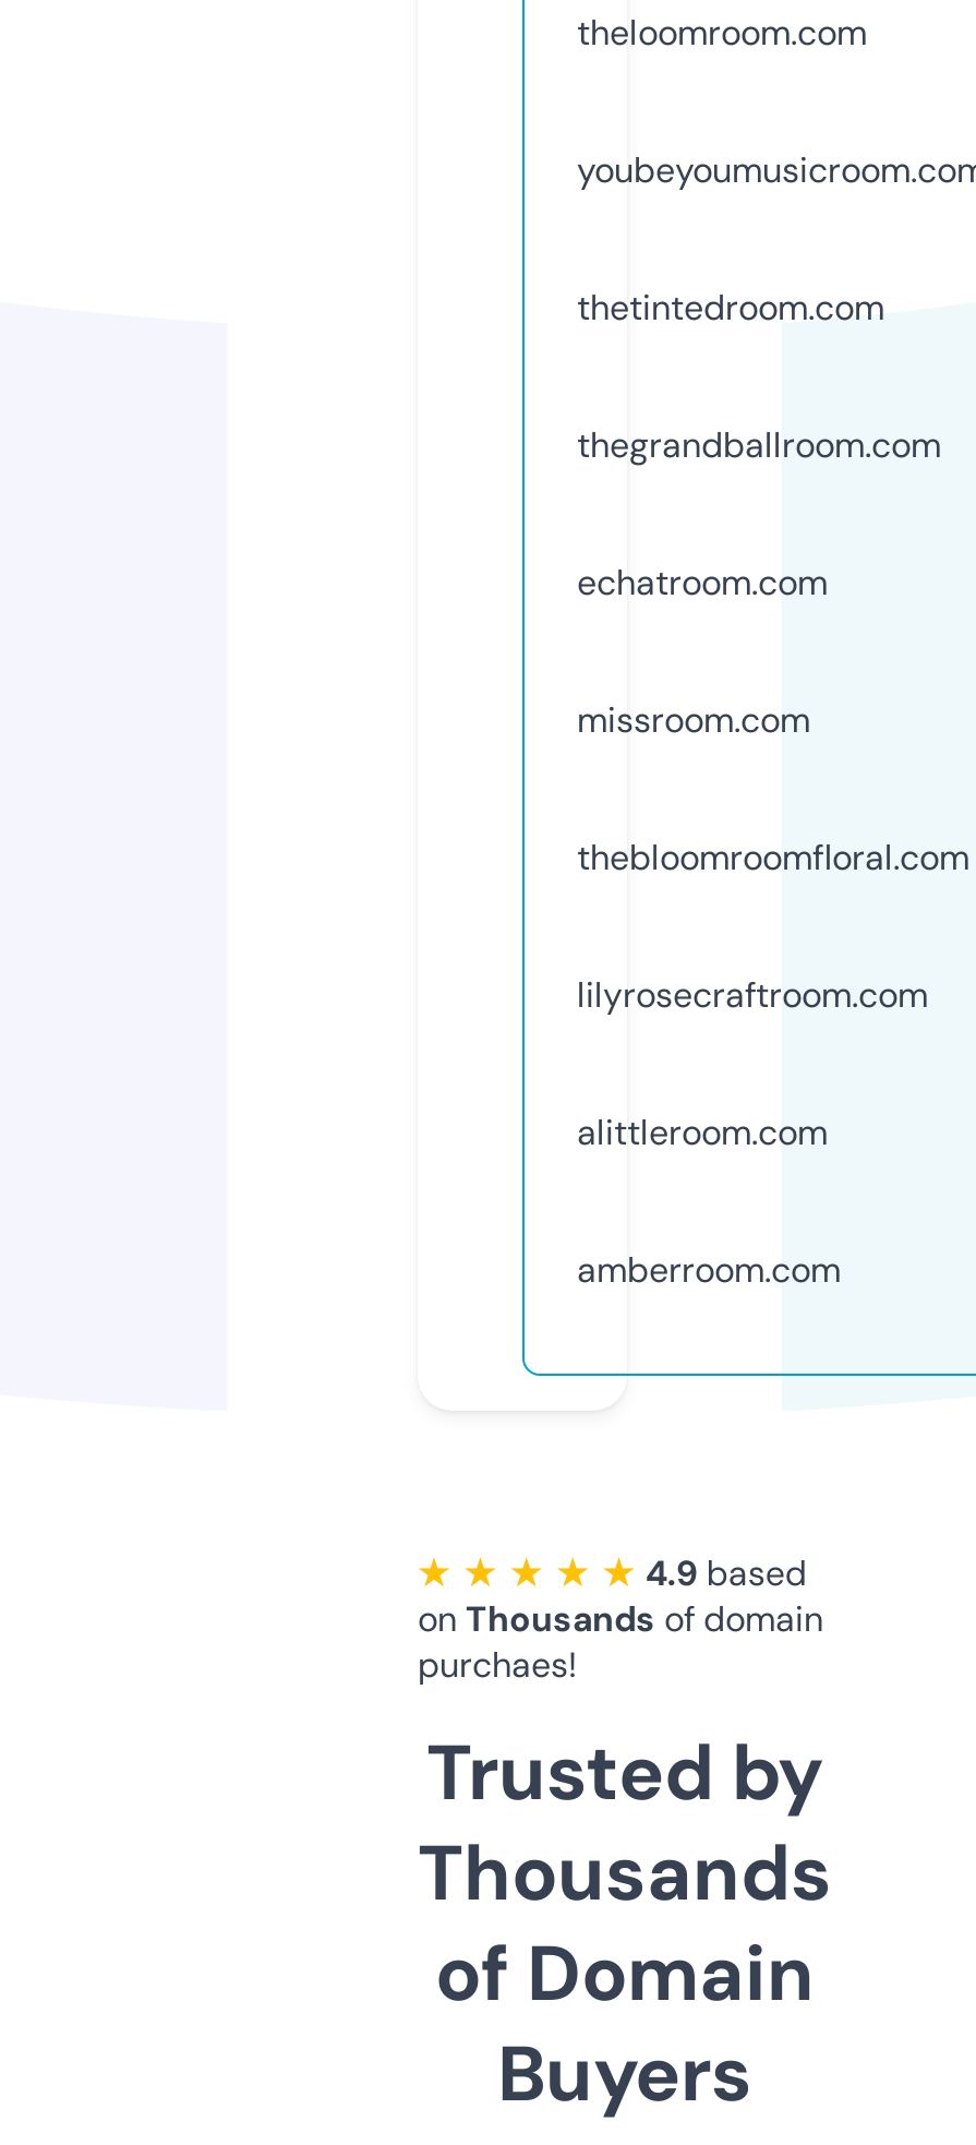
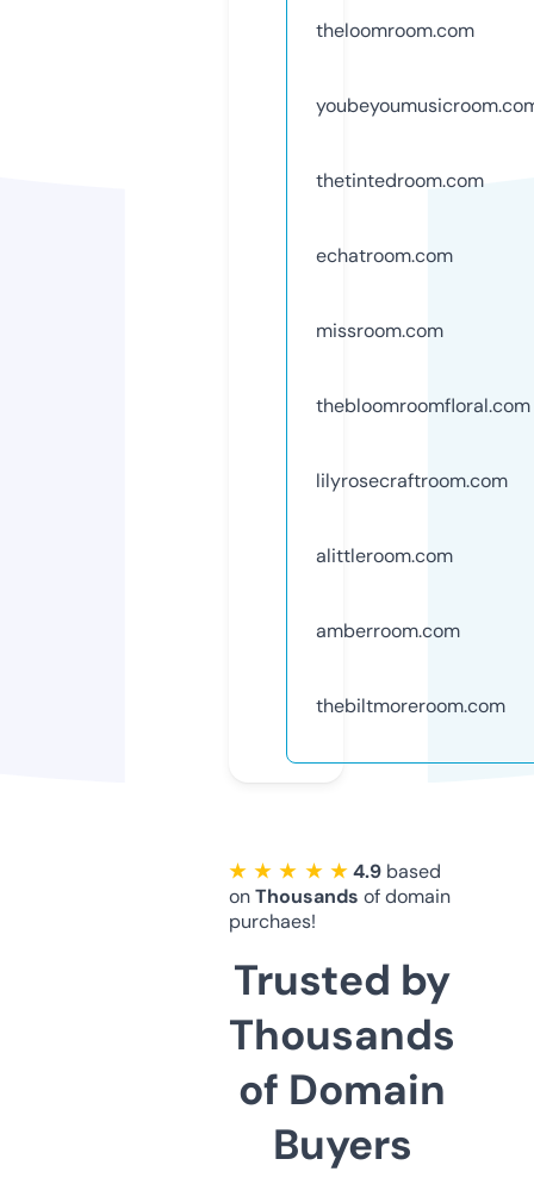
[577,422,941,468] thegrandballroom.com -> none
moved [577,559,969,1292] -> [316,243,530,643]: echatroom.com | missroom.com | thebloomroomfloral.com | lilyrosecraftroom.com | alittleroom.com | amberroom.com
none -> [316,693,505,718] thebiltmoreroom.com

